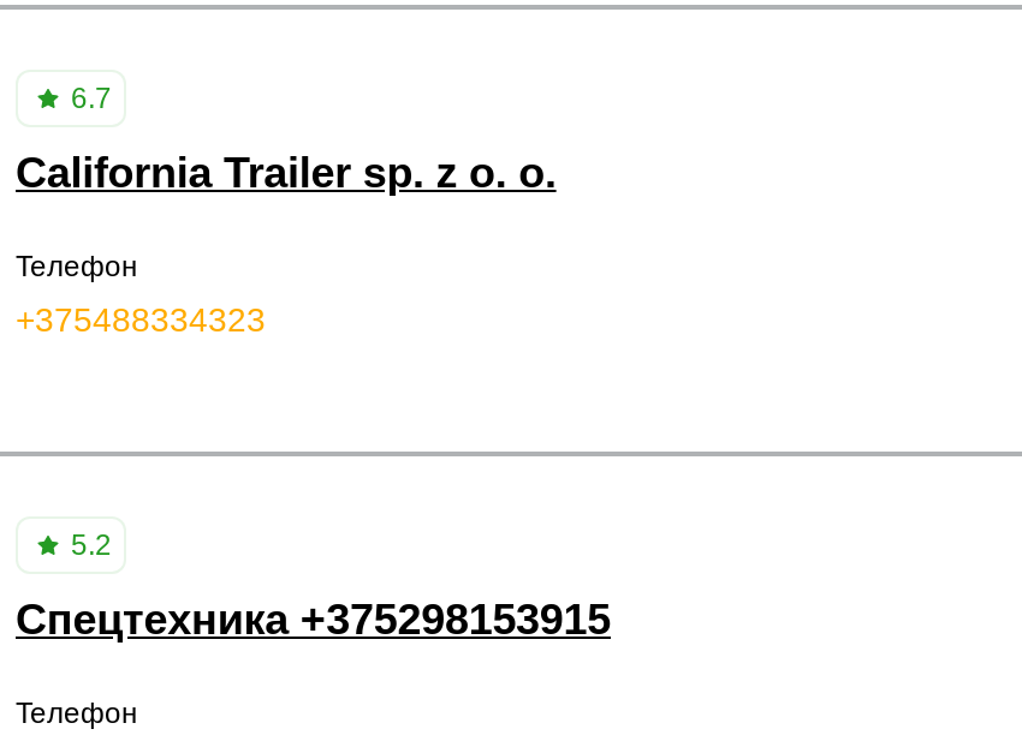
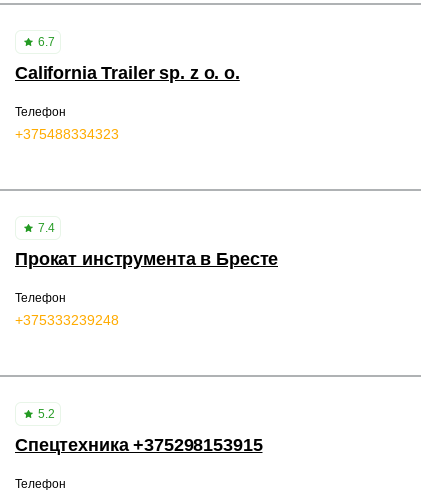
none -> [15,221,278,328] 7.4 | Прокат инструмента в Бресте | Телефон | +375333239248

